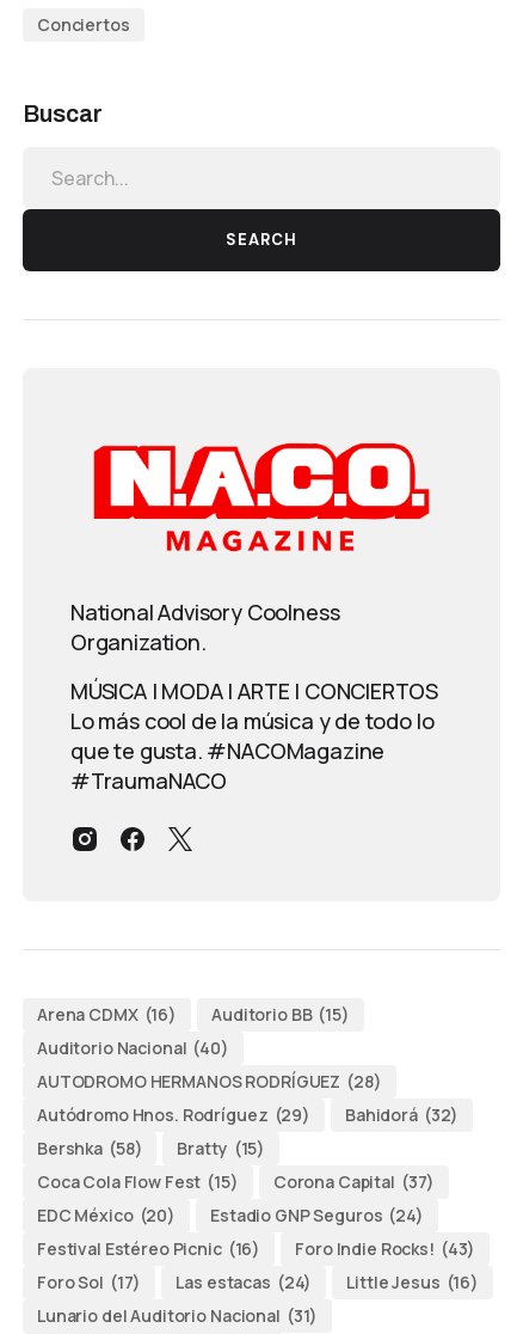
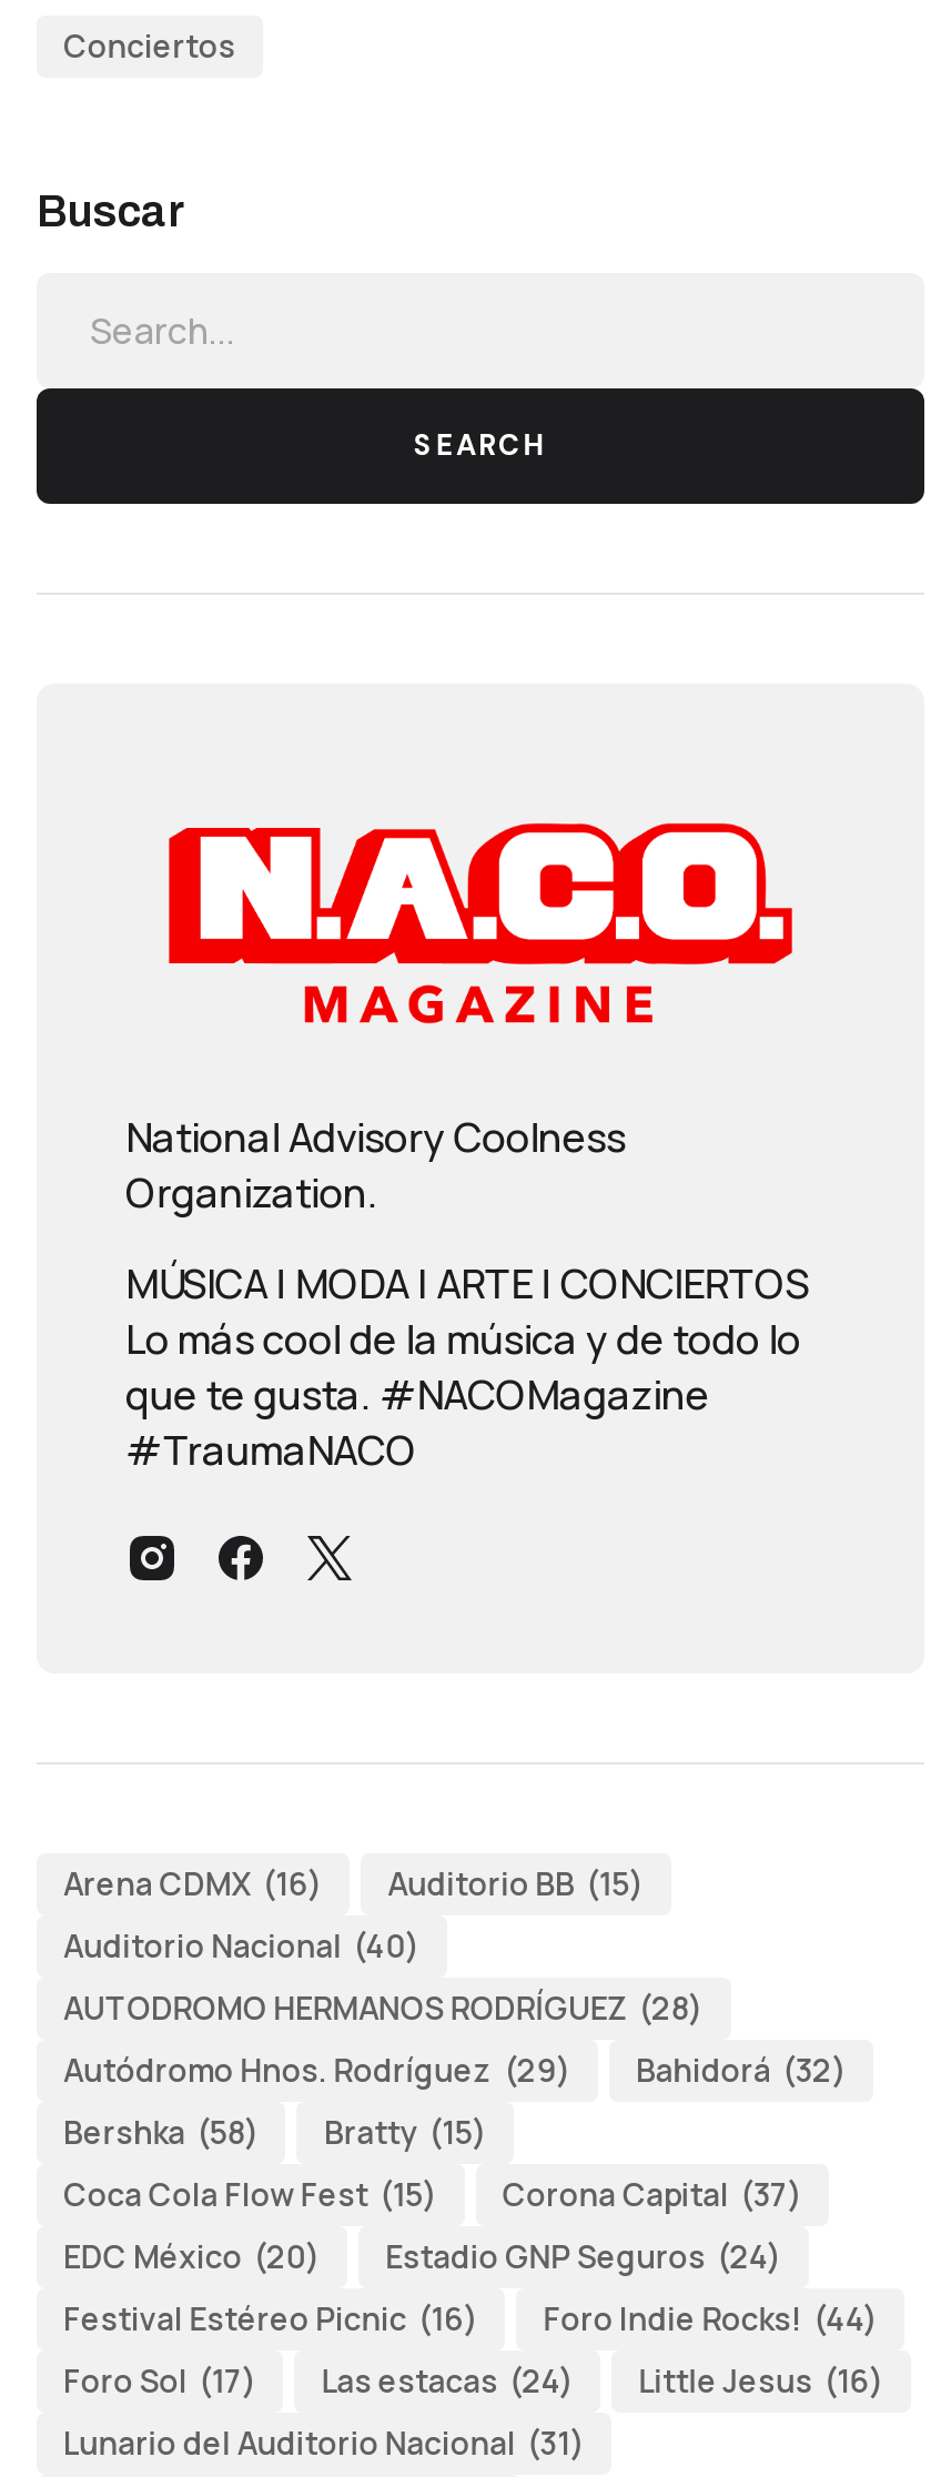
[295,1238,476,1260] Foro Indie Rocks! (43) -> [543,2298,878,2340] Foro Indie Rocks! (44)

